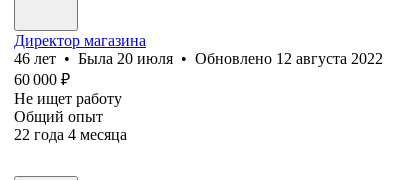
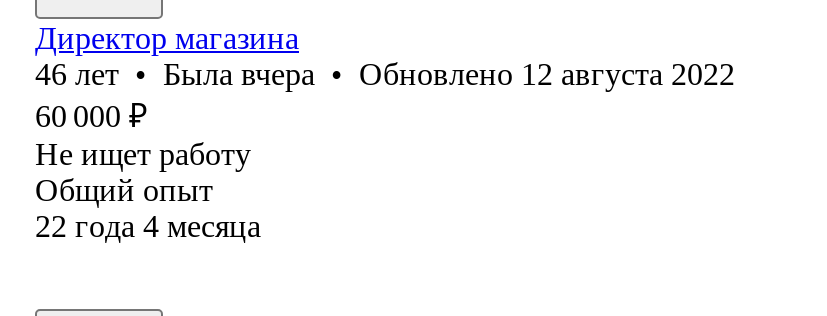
[14,50,383,67] 46 лет • Была 20 июля • Обновлено 12 августа 2022 -> [35,57,735,91] 46 лет • Была вчера • Обновлено 12 августа 2022

